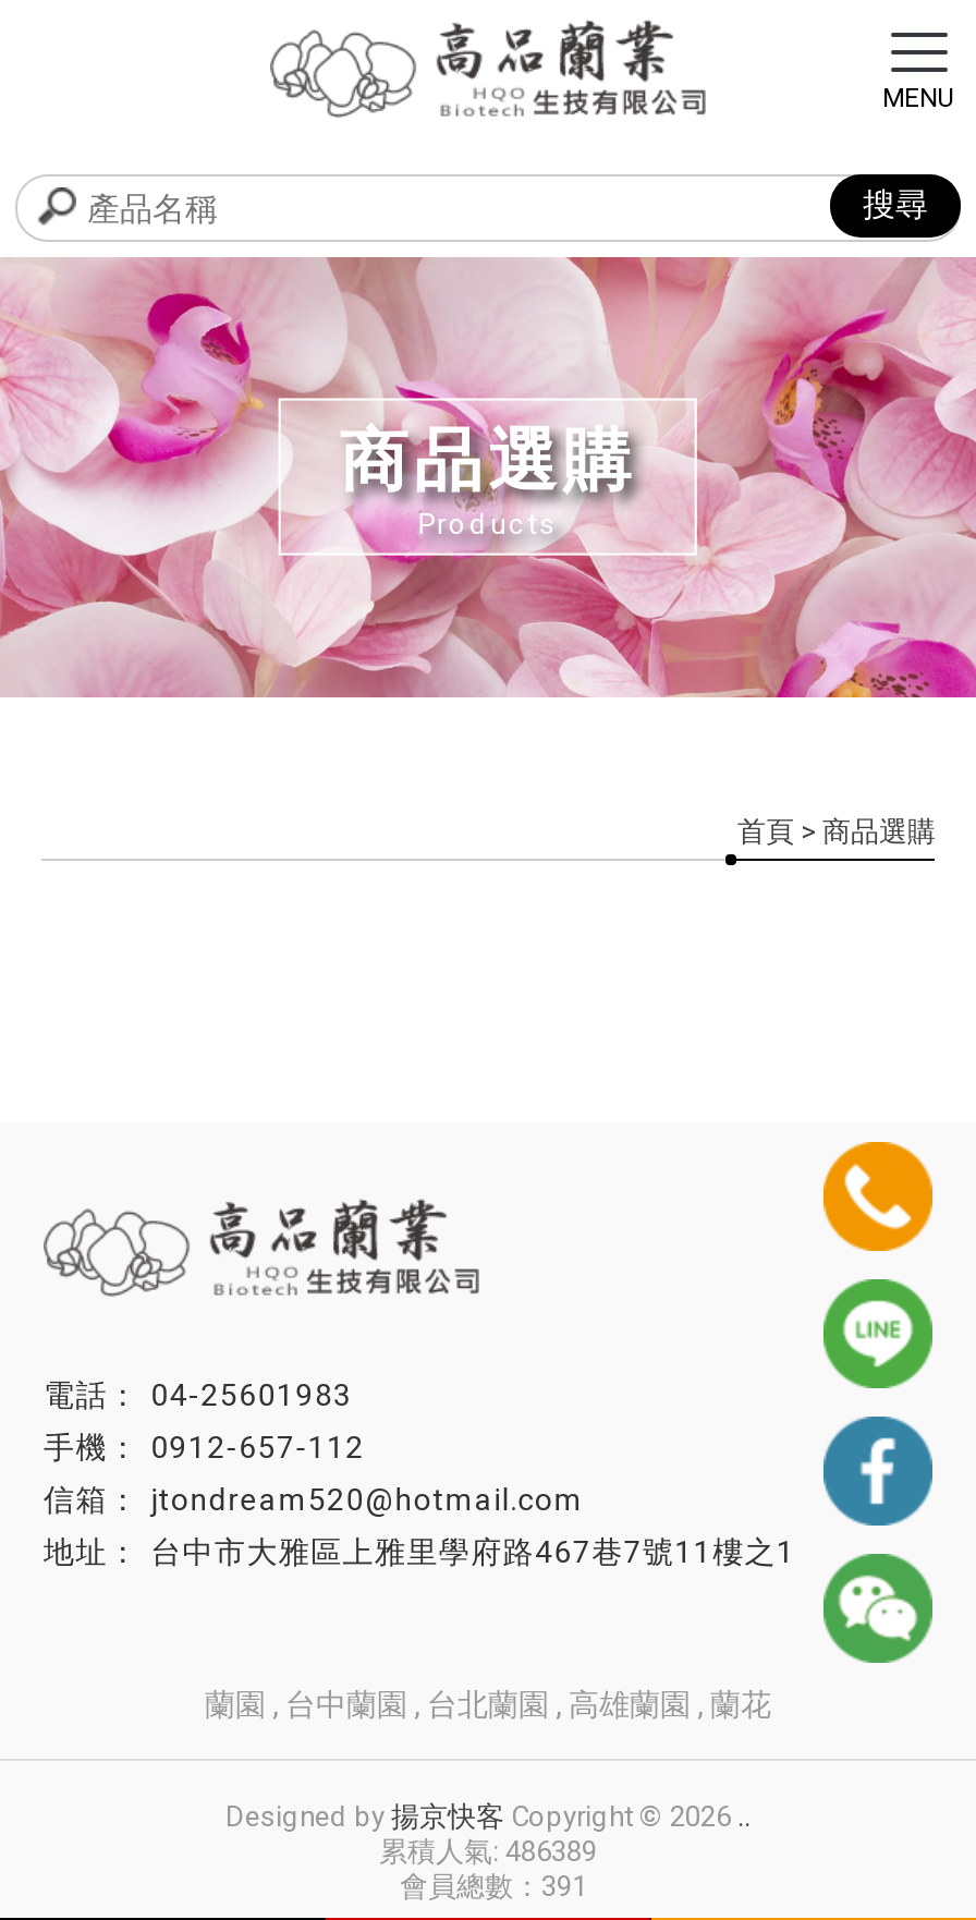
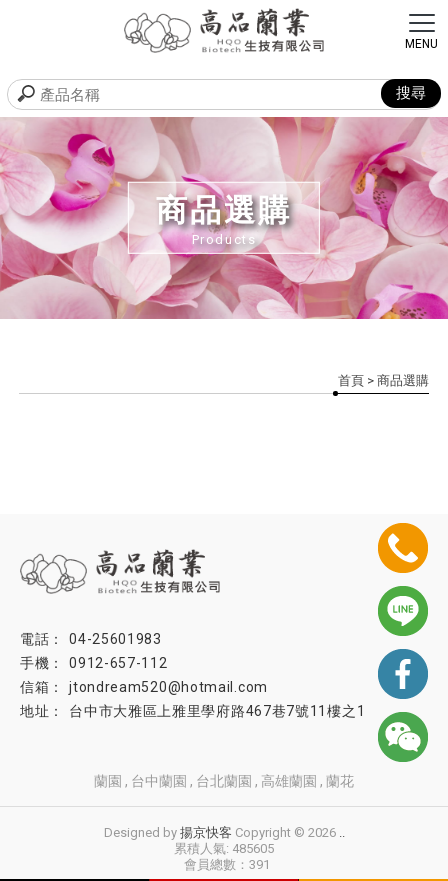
[379,1835,597,1868] 累積人氣: 486389 -> [174,841,274,856] 累積人氣: 485605

